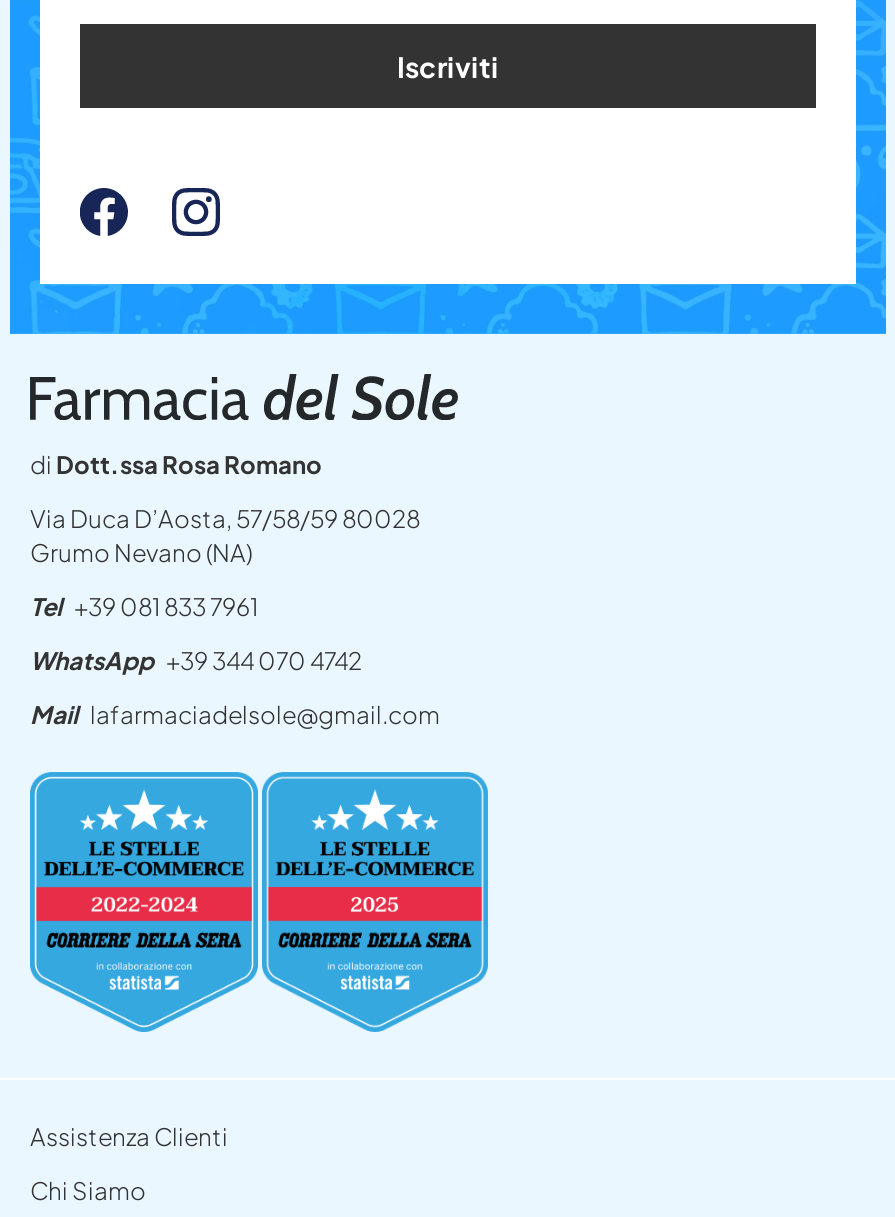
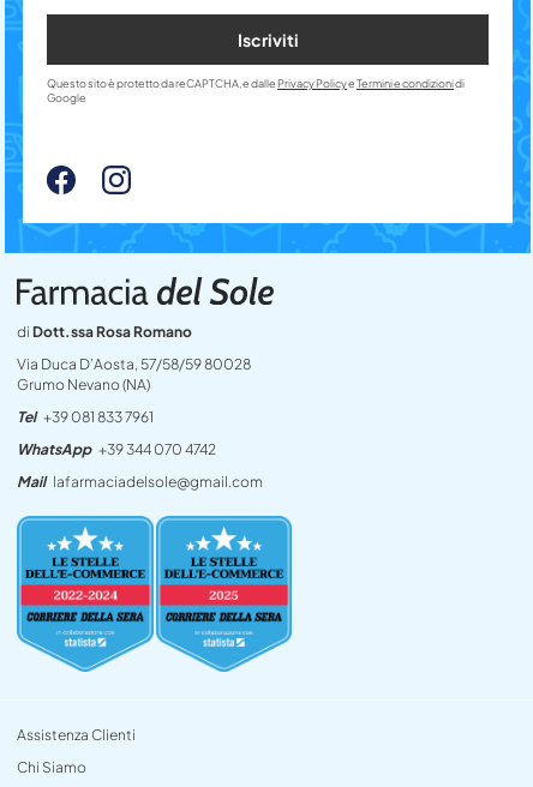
none -> [47,77,465,105] Questo sito è protetto da reCAPTCHA, e dalle Privacy Policye Termini e condizioni di | Google

